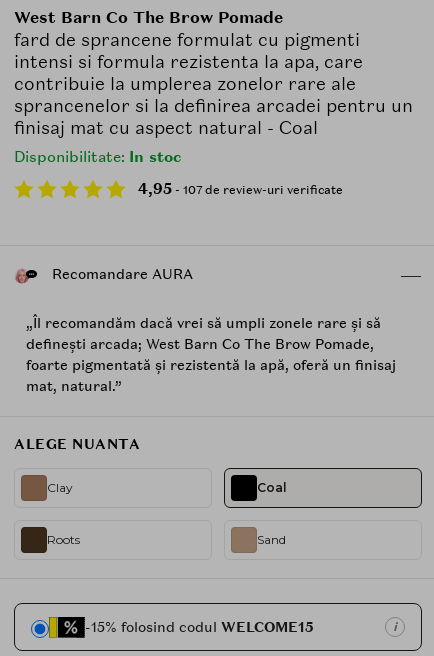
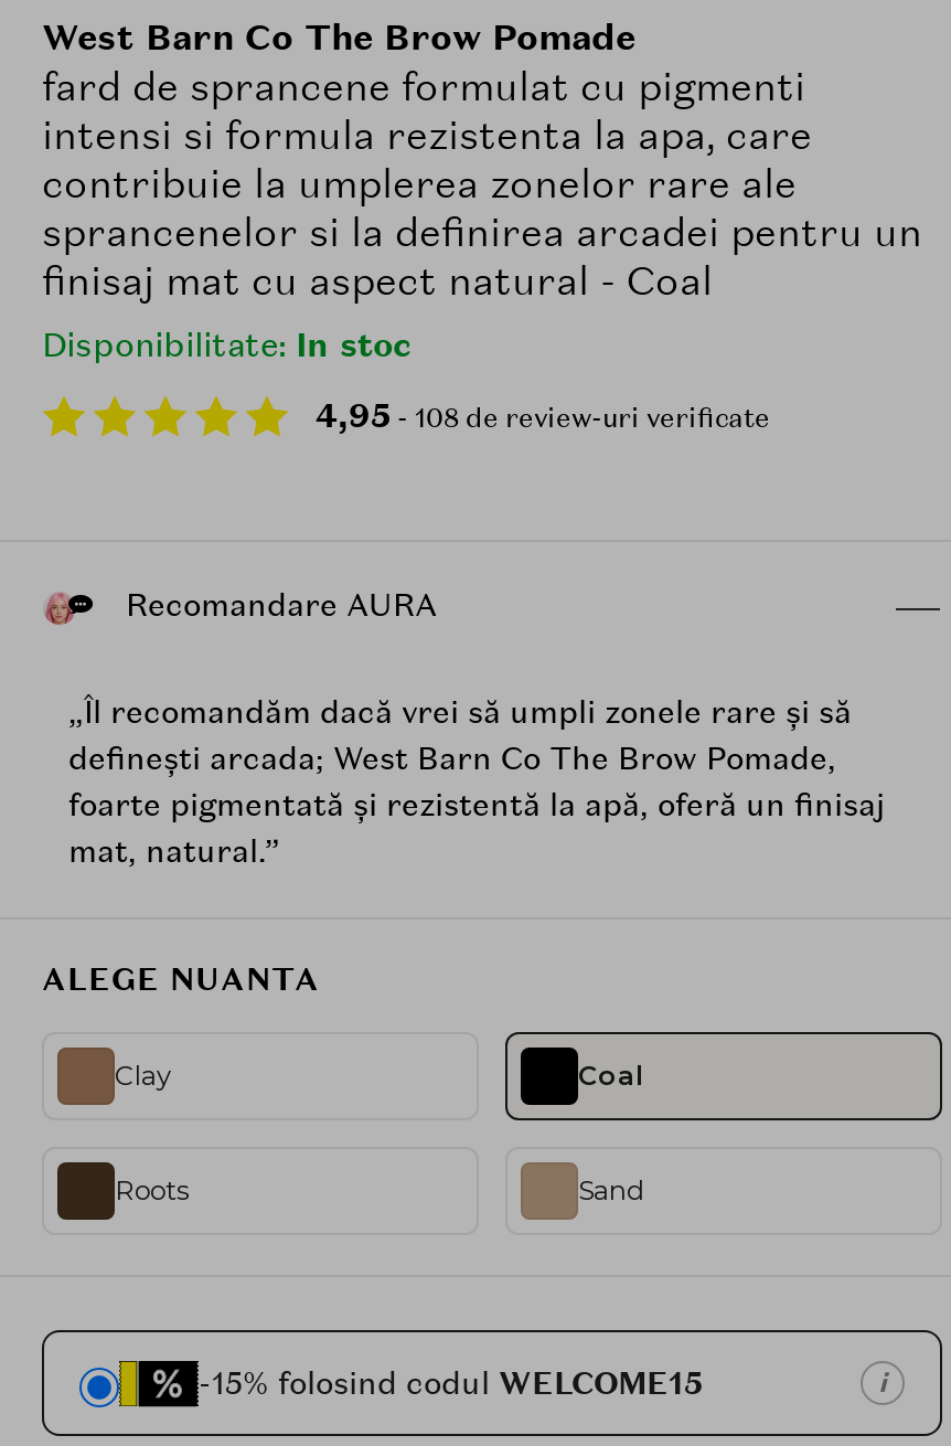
[138,179,343,199] 4,95 - 107 de review-uri verificate -> [316,394,770,438] 4,95 - 108 de review-uri verificate

